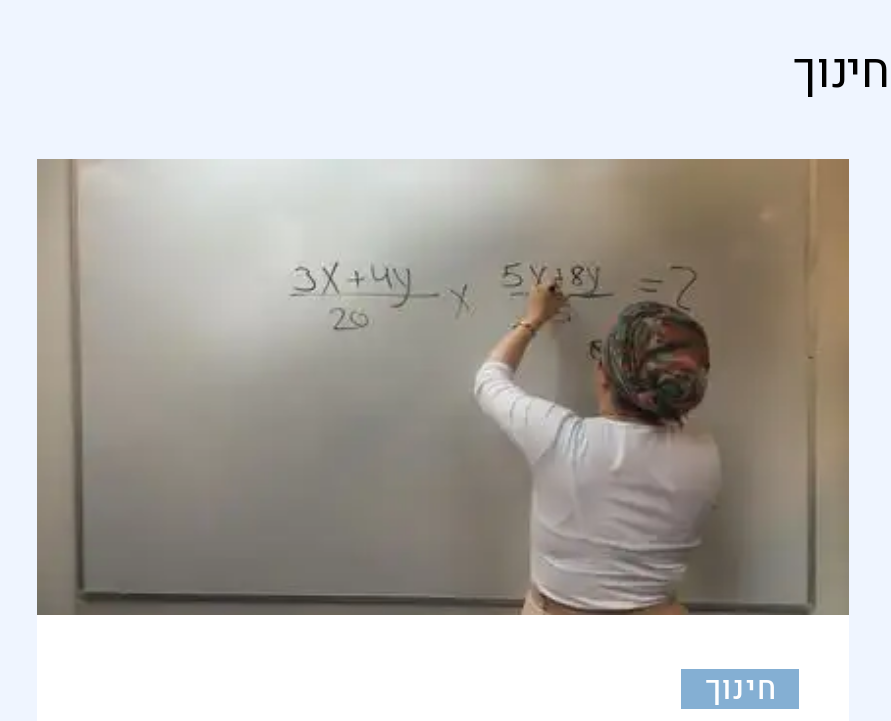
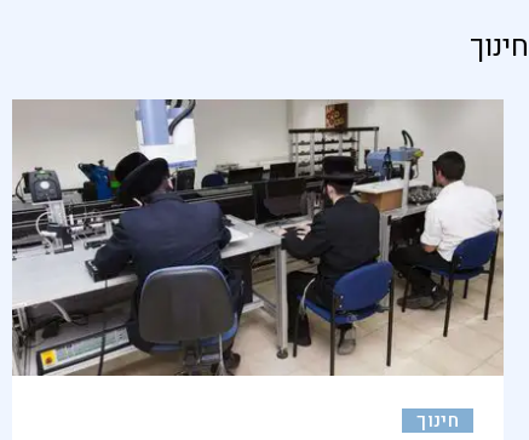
[35,159,849,617] [image] -> [12,98,504,376] [image]

